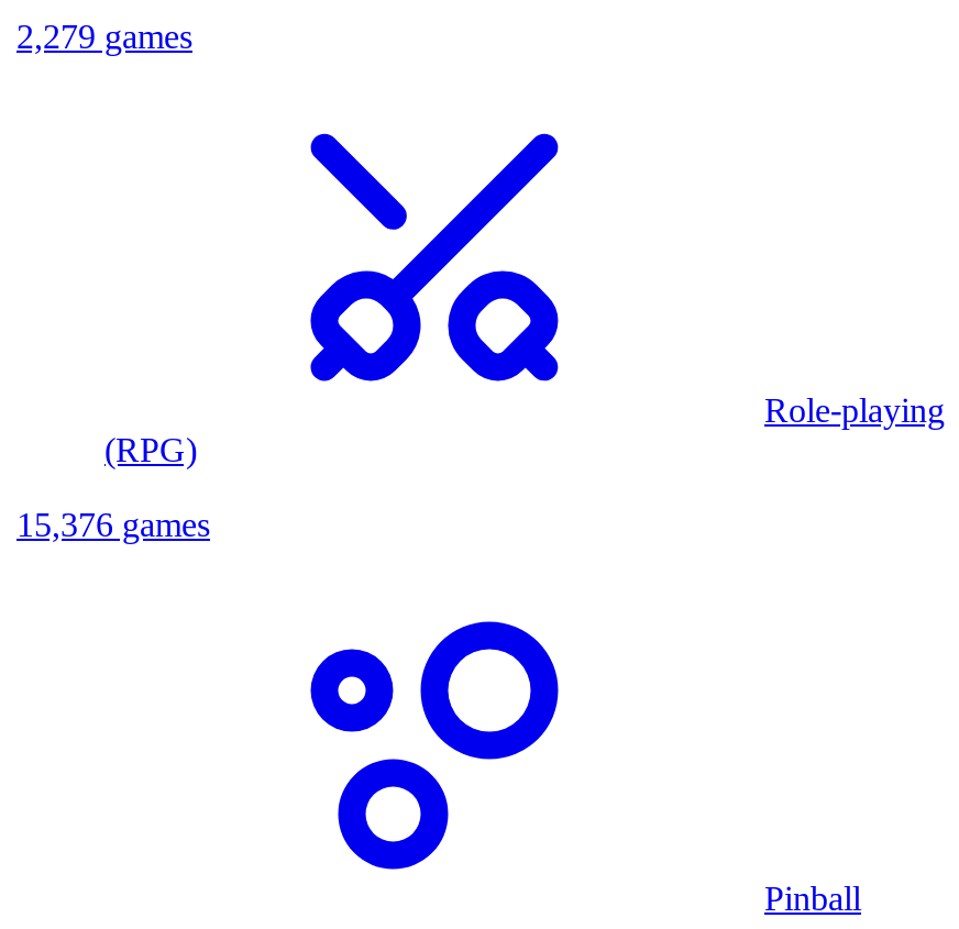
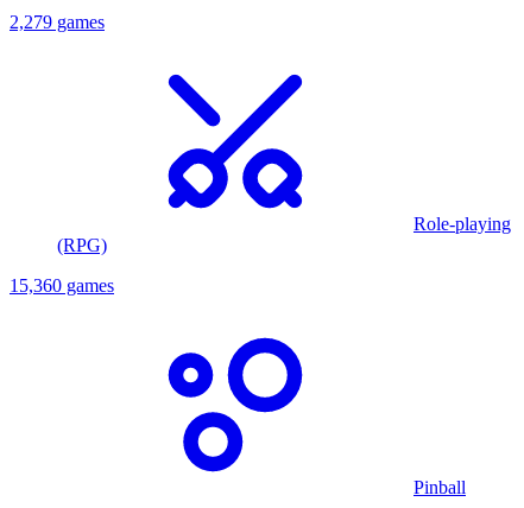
[16,506,210,544] 15,376 games -> [10,276,114,296] 15,360 games

